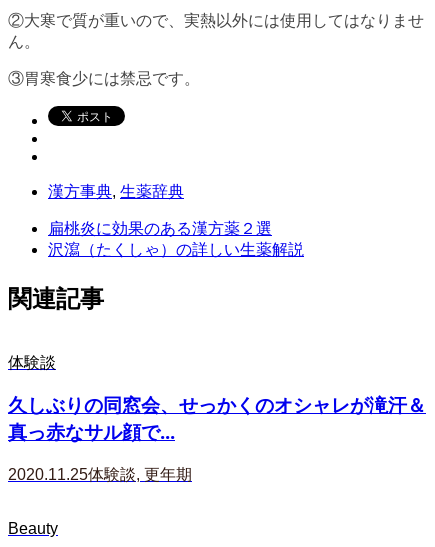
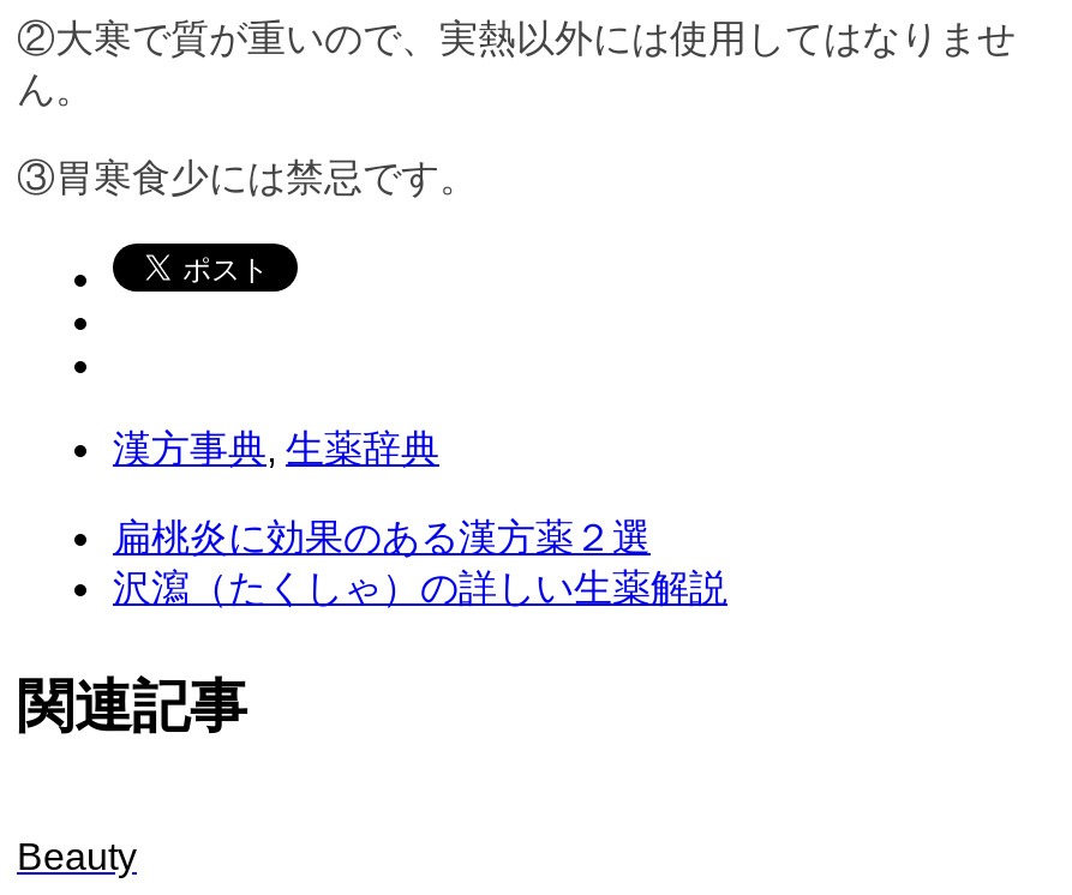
[8,354,426,483] 体験談 | 久しぶりの同窓会、せっかくのオシャレが滝汗＆ | 真っ赤なサル顔で... | 2020.11.25体験談,更年期 -> none

